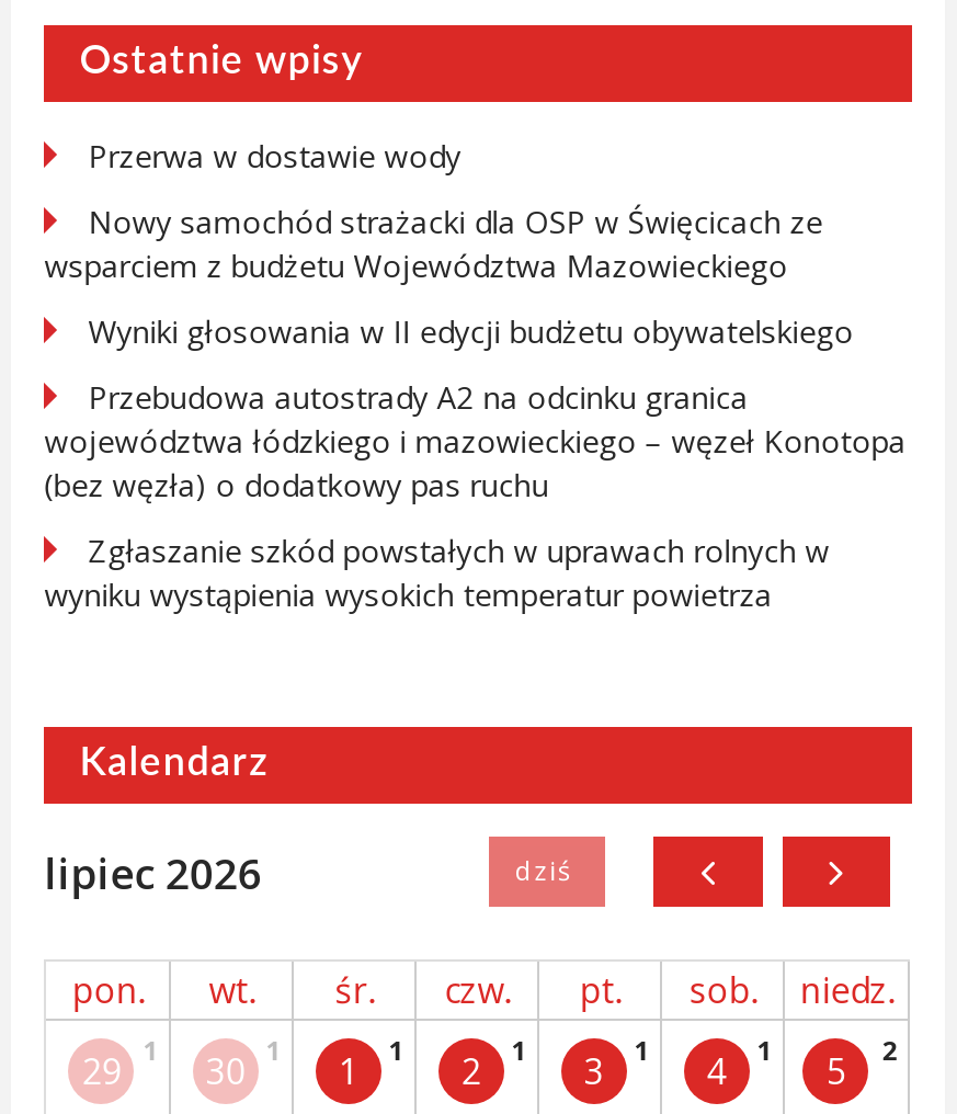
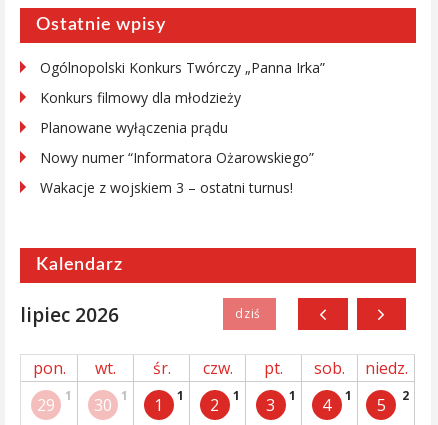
[88,136,461,177] Przerwa w dostawie wody -> [40,58,325,77] Ogólnopolski Konkurs Twórczy „Panna Irka”
[44,202,823,287] Nowy samochód strażacki dla OSP w Święcicach ze | wsparciem z budżetu Województwa Mazowieckiego -> [40,88,241,107] Konkurs filmowy dla młodzieży
[88,311,853,353] Wyniki głosowania w II edycji budżetu obywatelskiego -> [40,118,228,137] Planowane wyłączenia prądu
[44,377,906,506] Przebudowa autostrady A2 na odcinku granica | województwa łódzkiego i mazowieckiego – węzeł Konotopa | (bez węzła) o dodatkowy pas ruchu -> [40,148,314,167] Nowy numer “Informatora Ożarowskiego”
[44,530,829,616] Zgłaszanie szkód powstałych w uprawach rolnych w | wyniku wystąpienia wysokich temperatur powietrza -> [40,178,293,197] Wakacje z wojskiem 3 – ostatni turnus!

